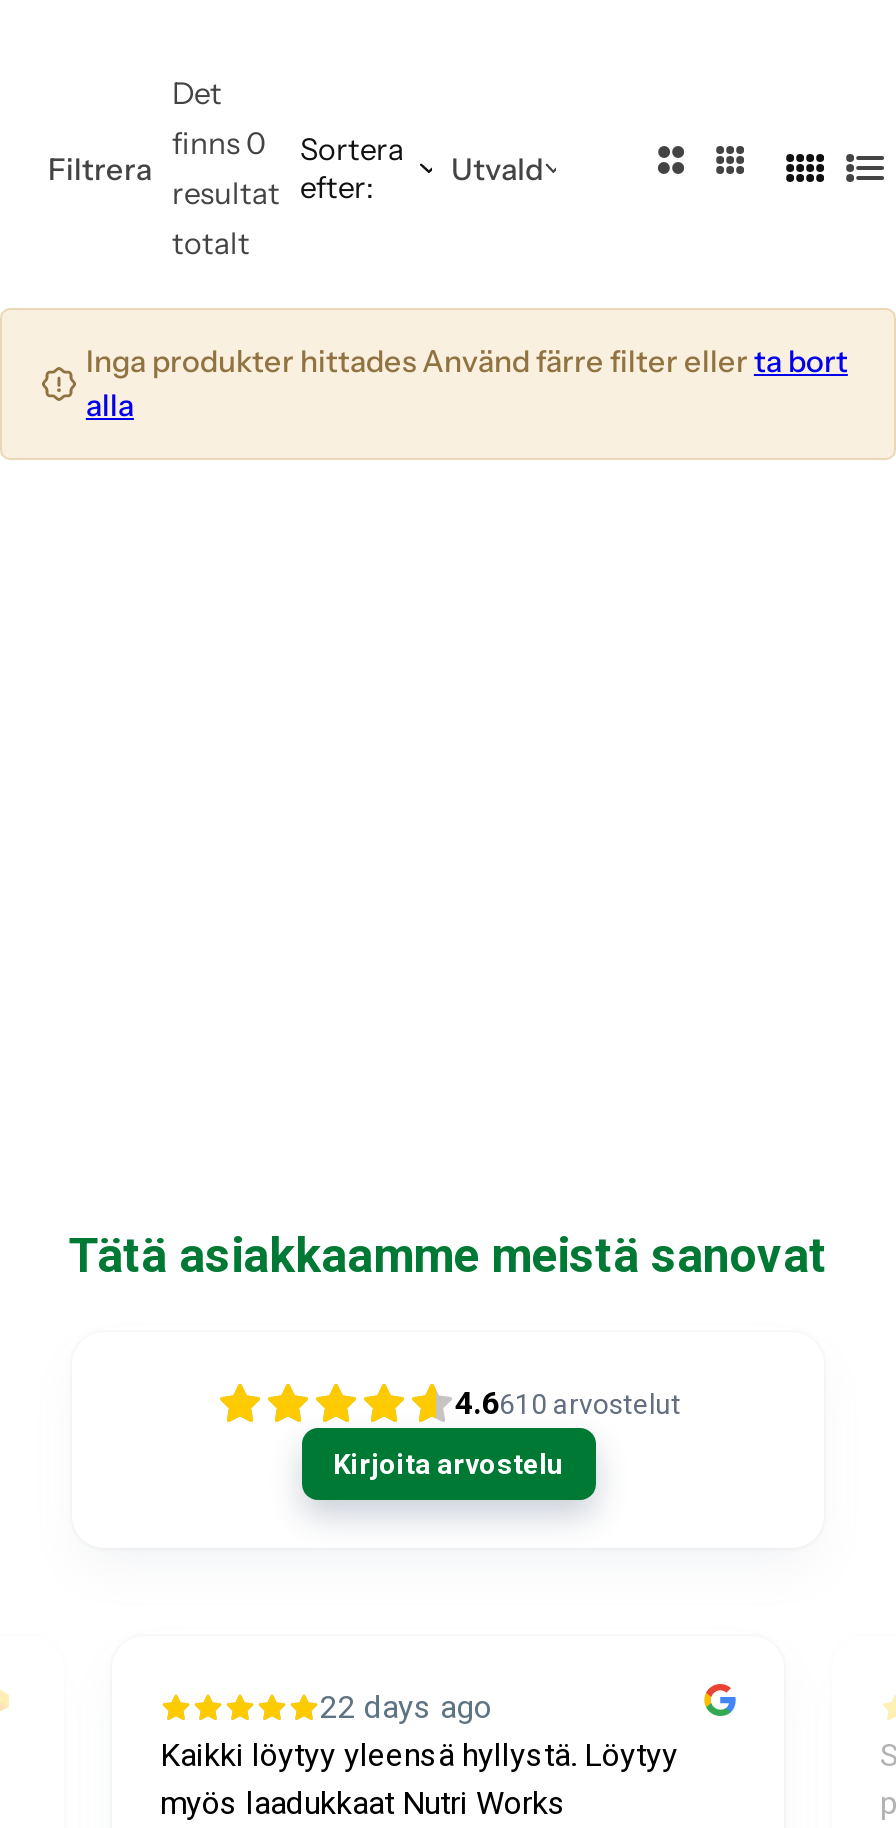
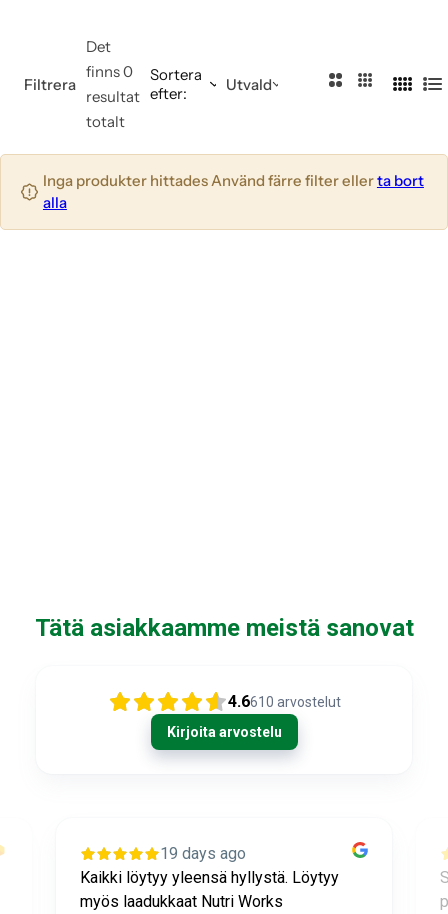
[320,1688,492,1726] 22 days ago -> [160,844,246,863] 19 days ago

